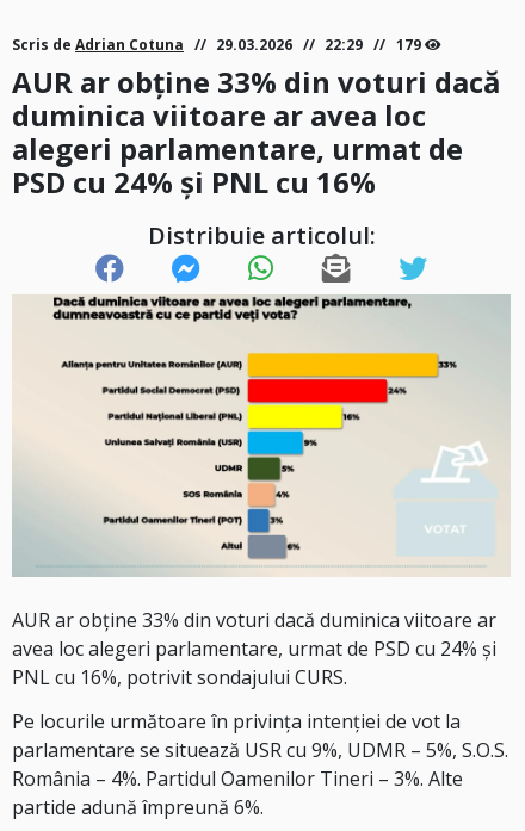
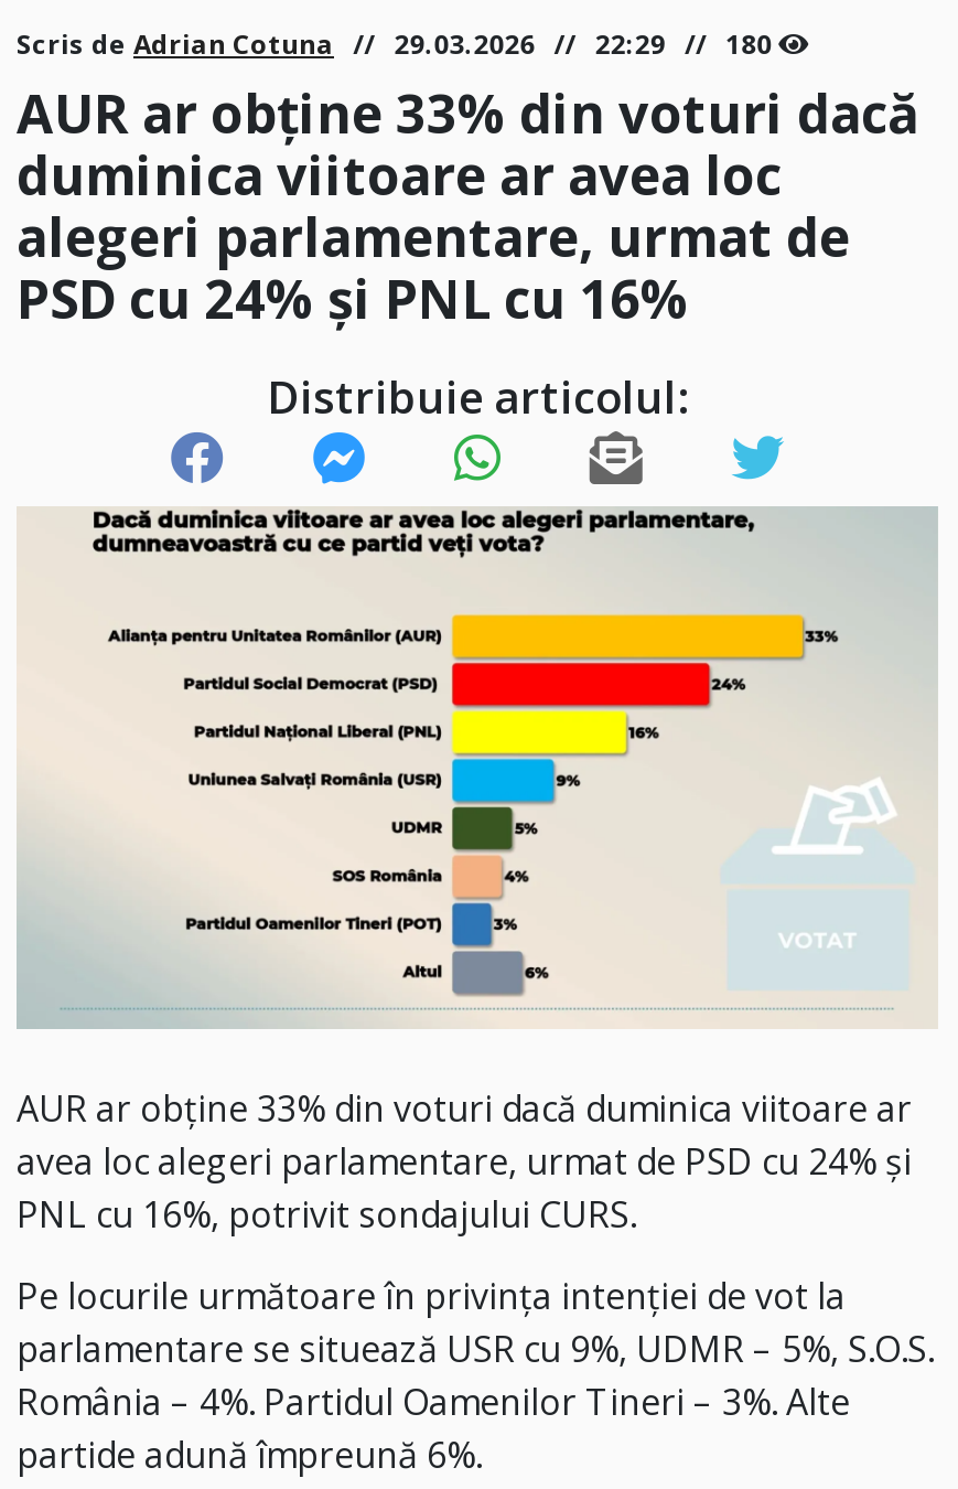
[12,35,421,55] Scris de Adrian Cotuna 29.03.2026 22:29 179 -> [17,26,772,64] Scris de Adrian Cotuna 29.03.2026 22:29 180

